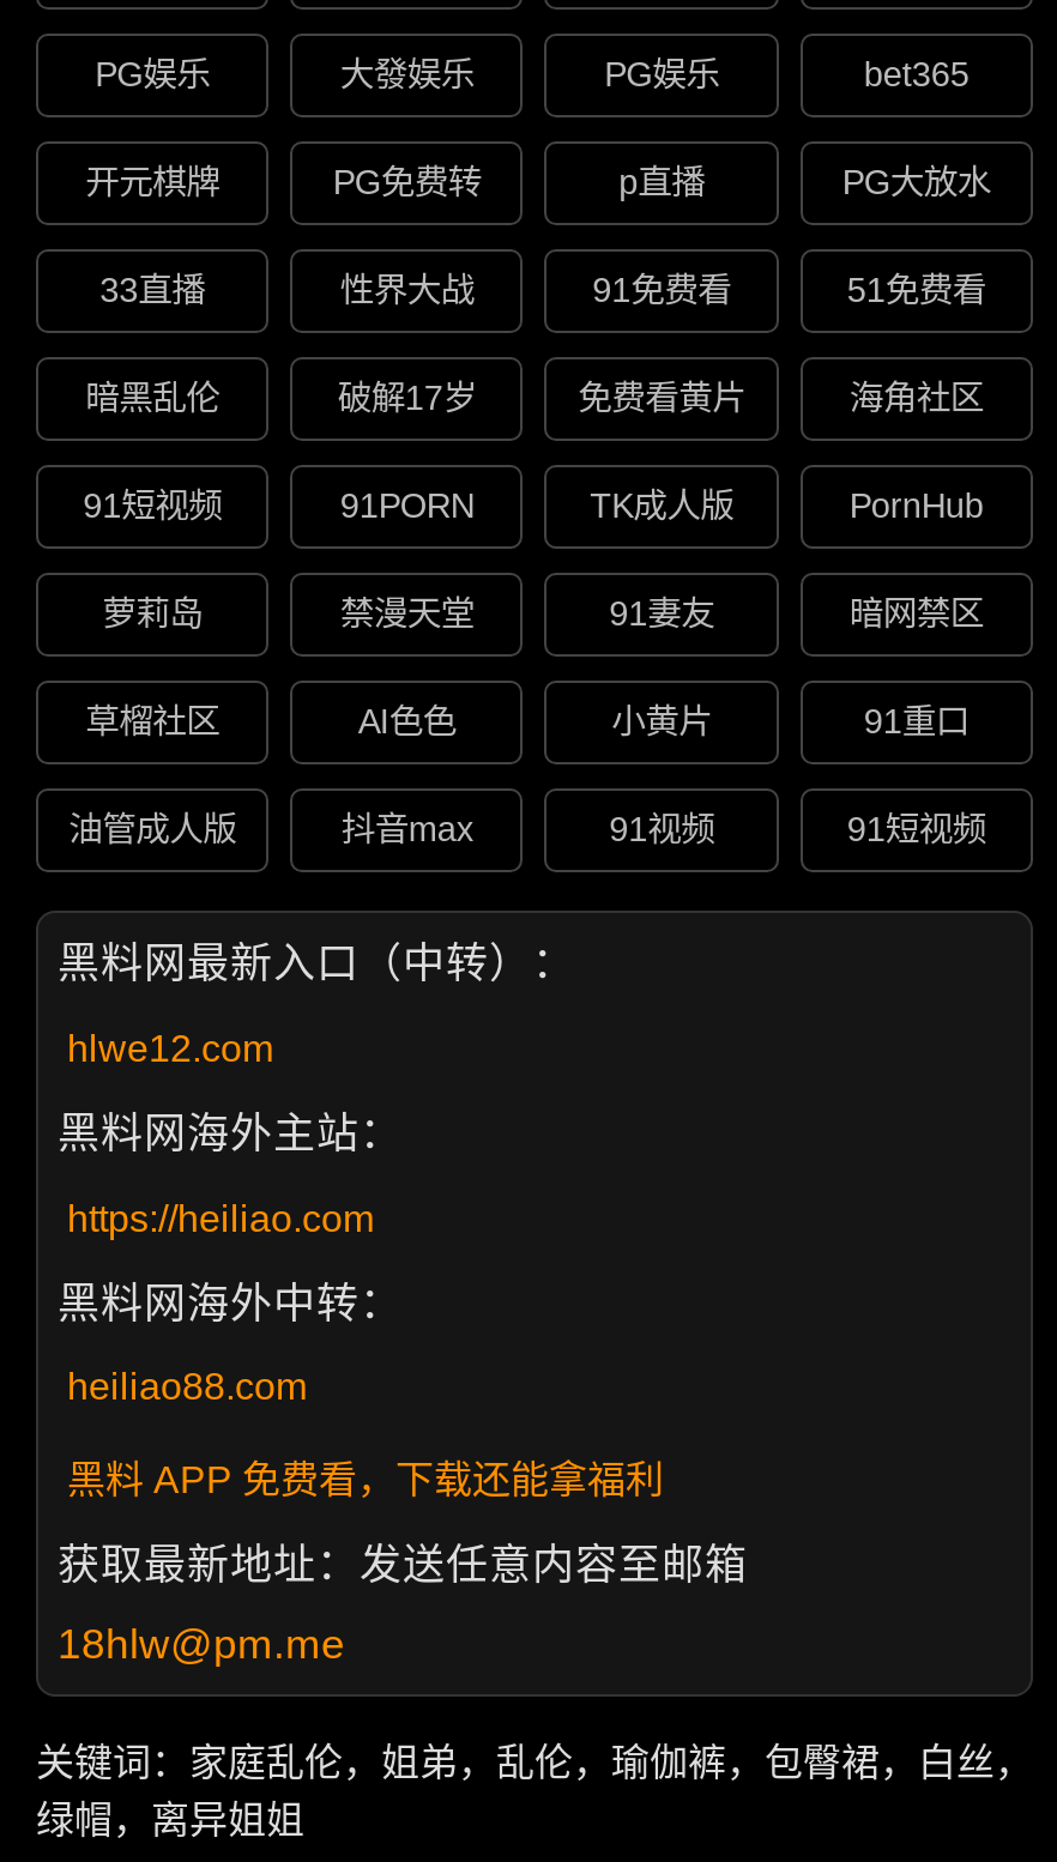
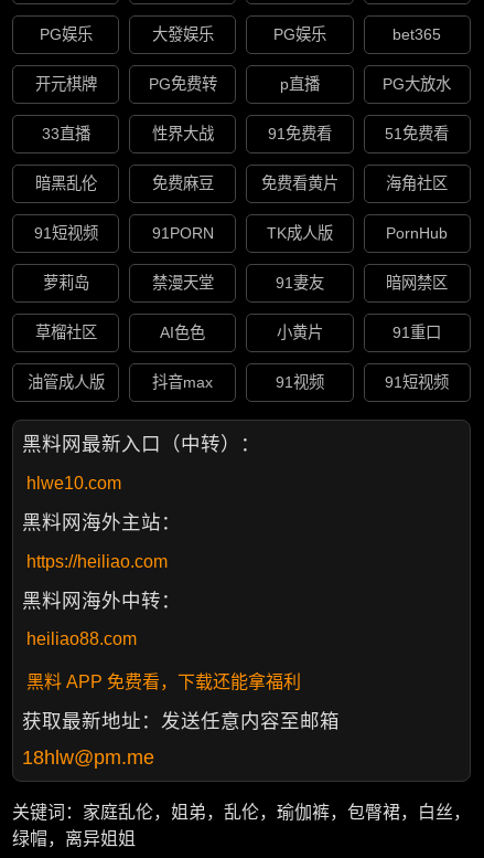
[337,380,476,418] 破解17岁 -> [152,175,214,193] 免费麻豆
[67,1028,273,1068] hlwe12.com -> [26,474,121,492] hlwe10.com

